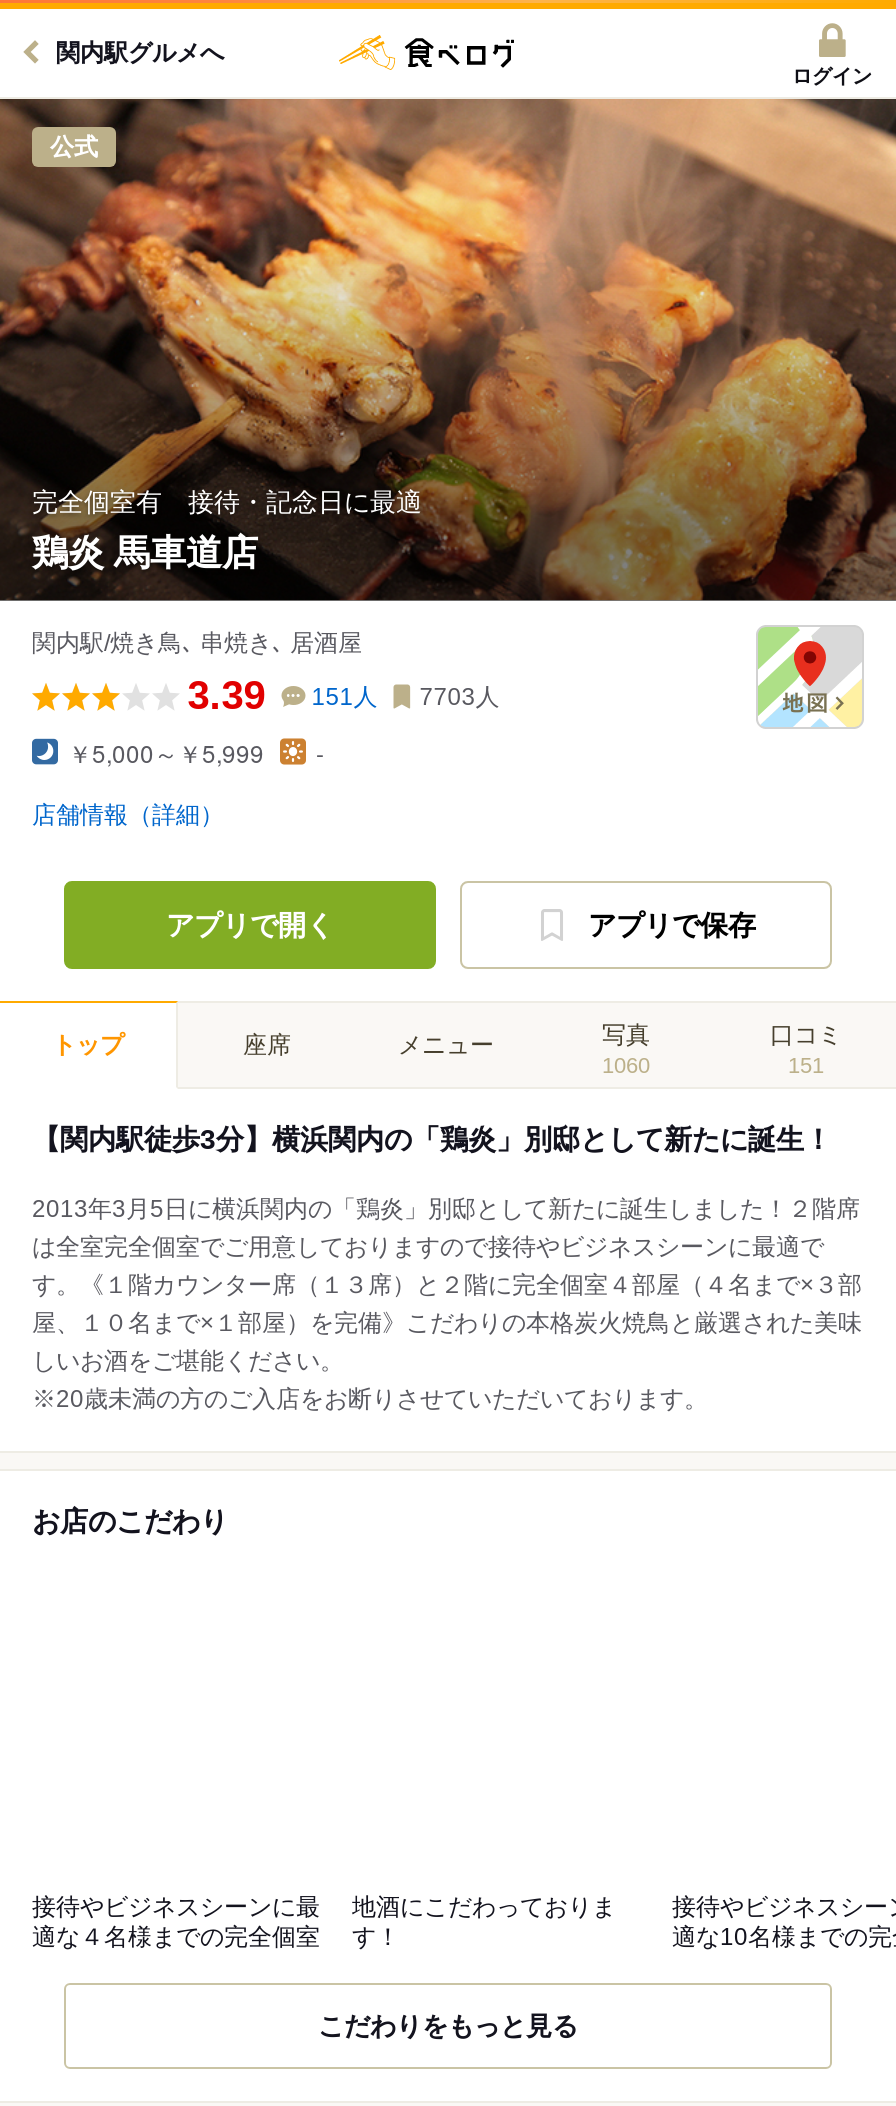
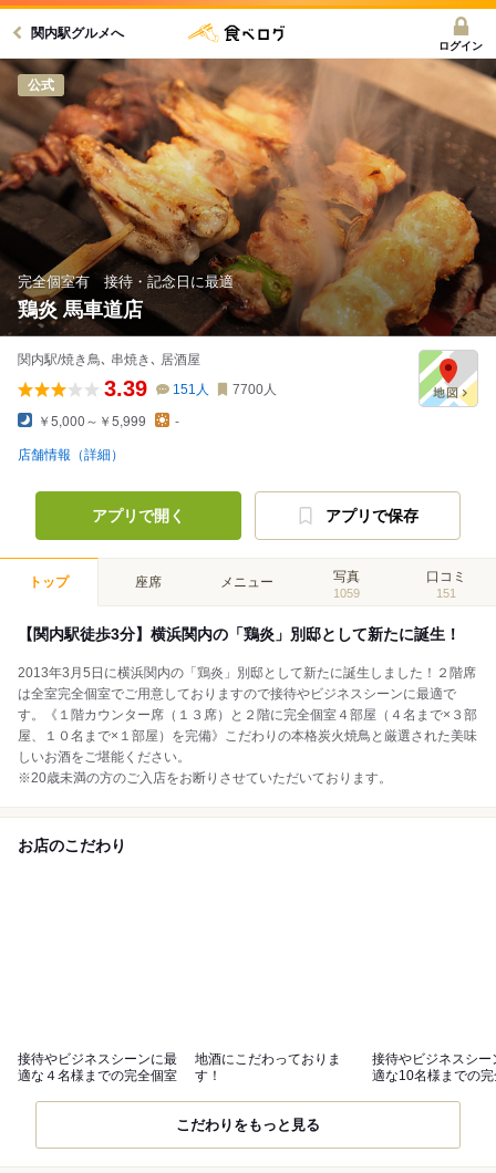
[188,673,500,717] 3.39 151人 7703人 -> [104,376,277,400] 3.39 151人 7700人
[602,1053,650,1077] 1060 -> [333,586,360,600] 1059

